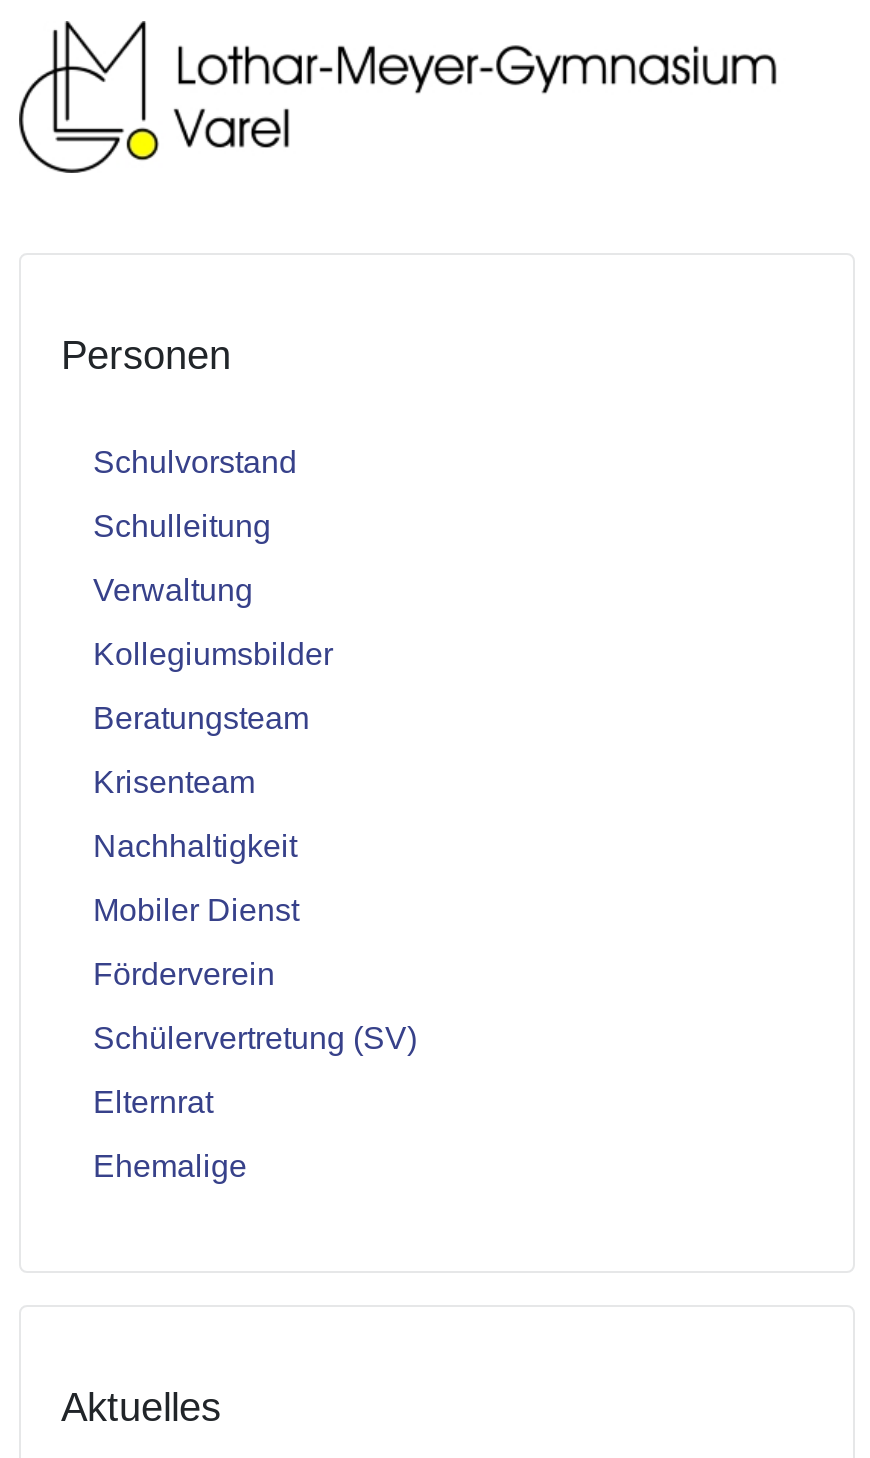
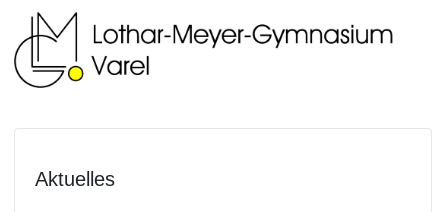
[61,333,417,1183] Personen | Schulvorstand | Schulleitung | Verwaltung | Kollegiumsbilder | Beratungsteam | Krisenteam | Nachhaltigkeit | Mobiler Dienst | Förderverein | Schülervertretung (SV) | Elternrat | Ehemalige -> none

